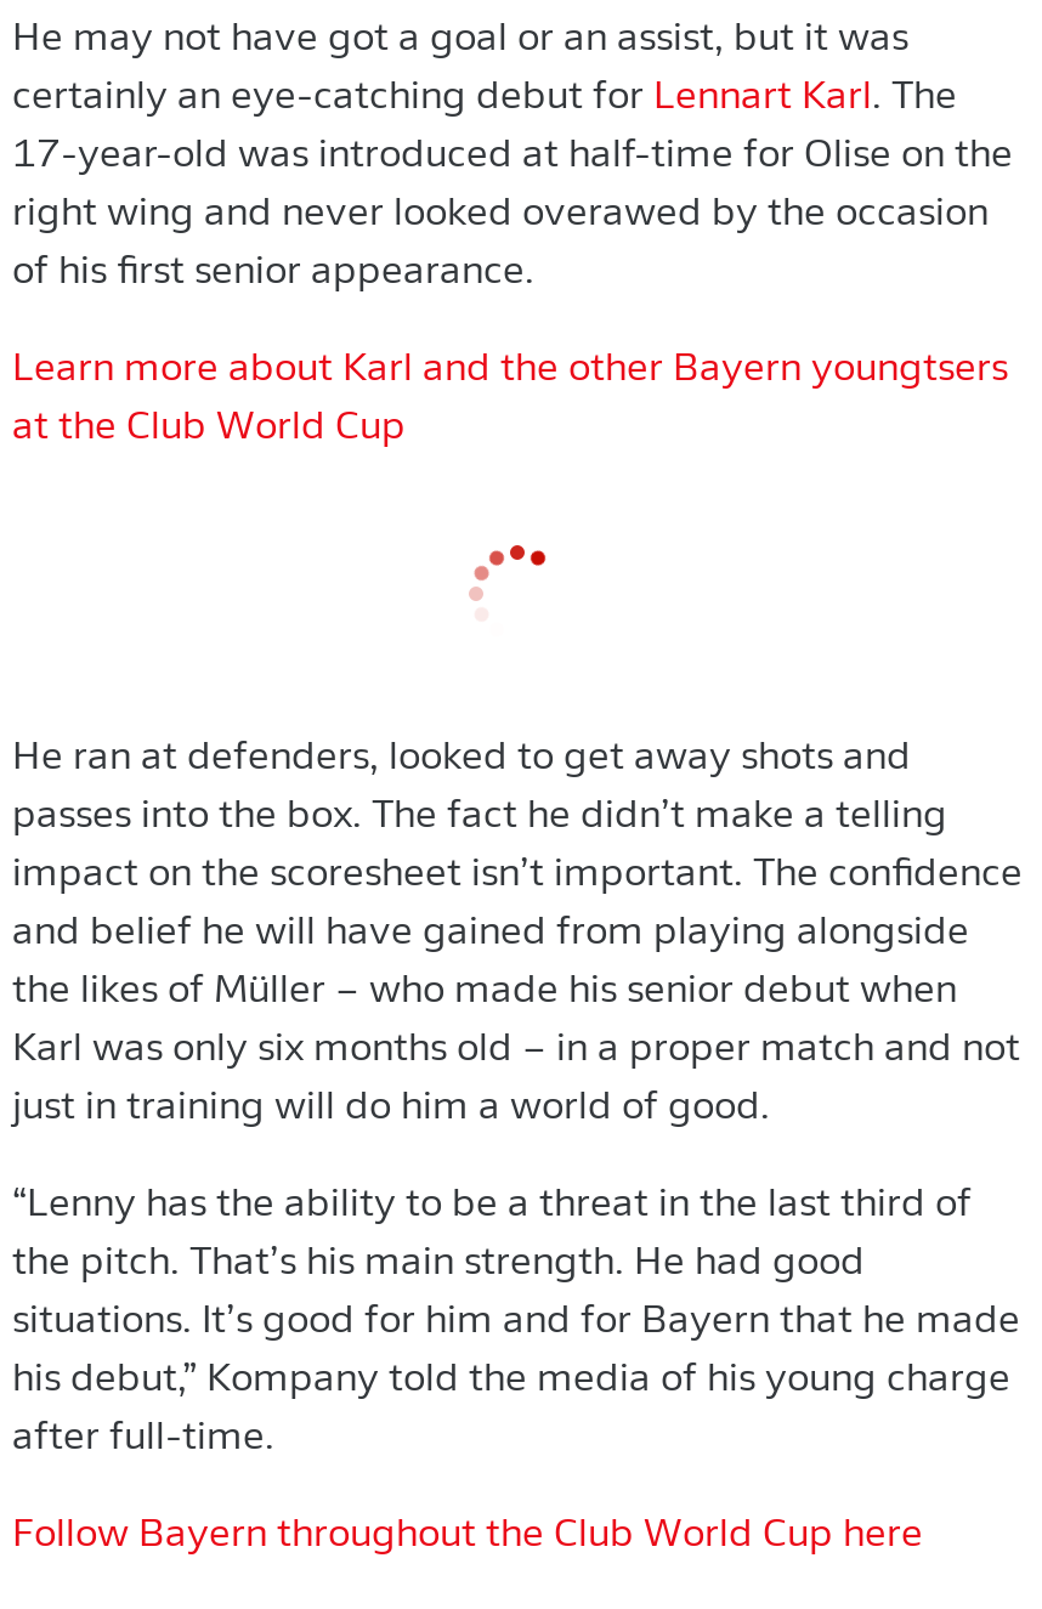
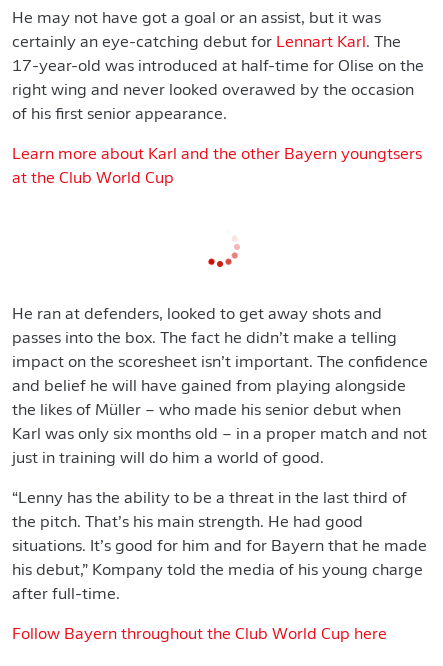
[466,543,566,642] [image] -> [201,227,241,268] [image]

